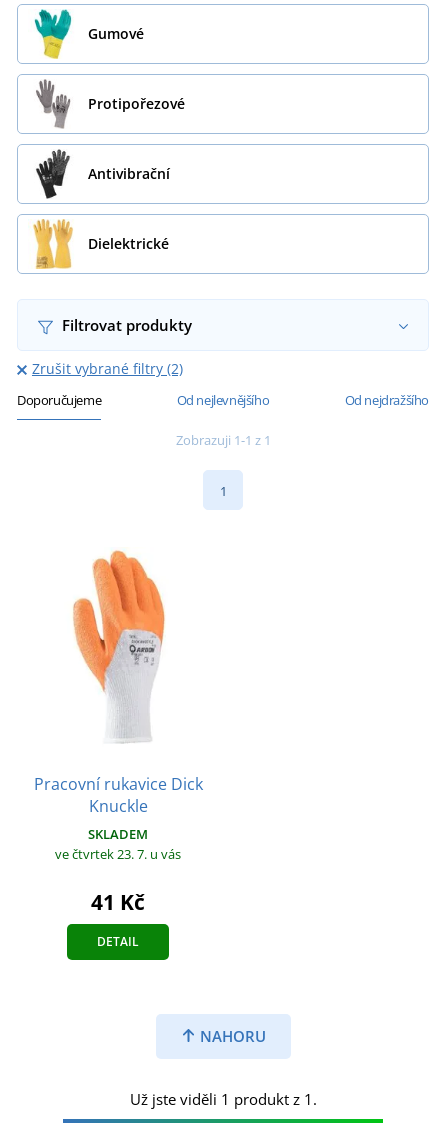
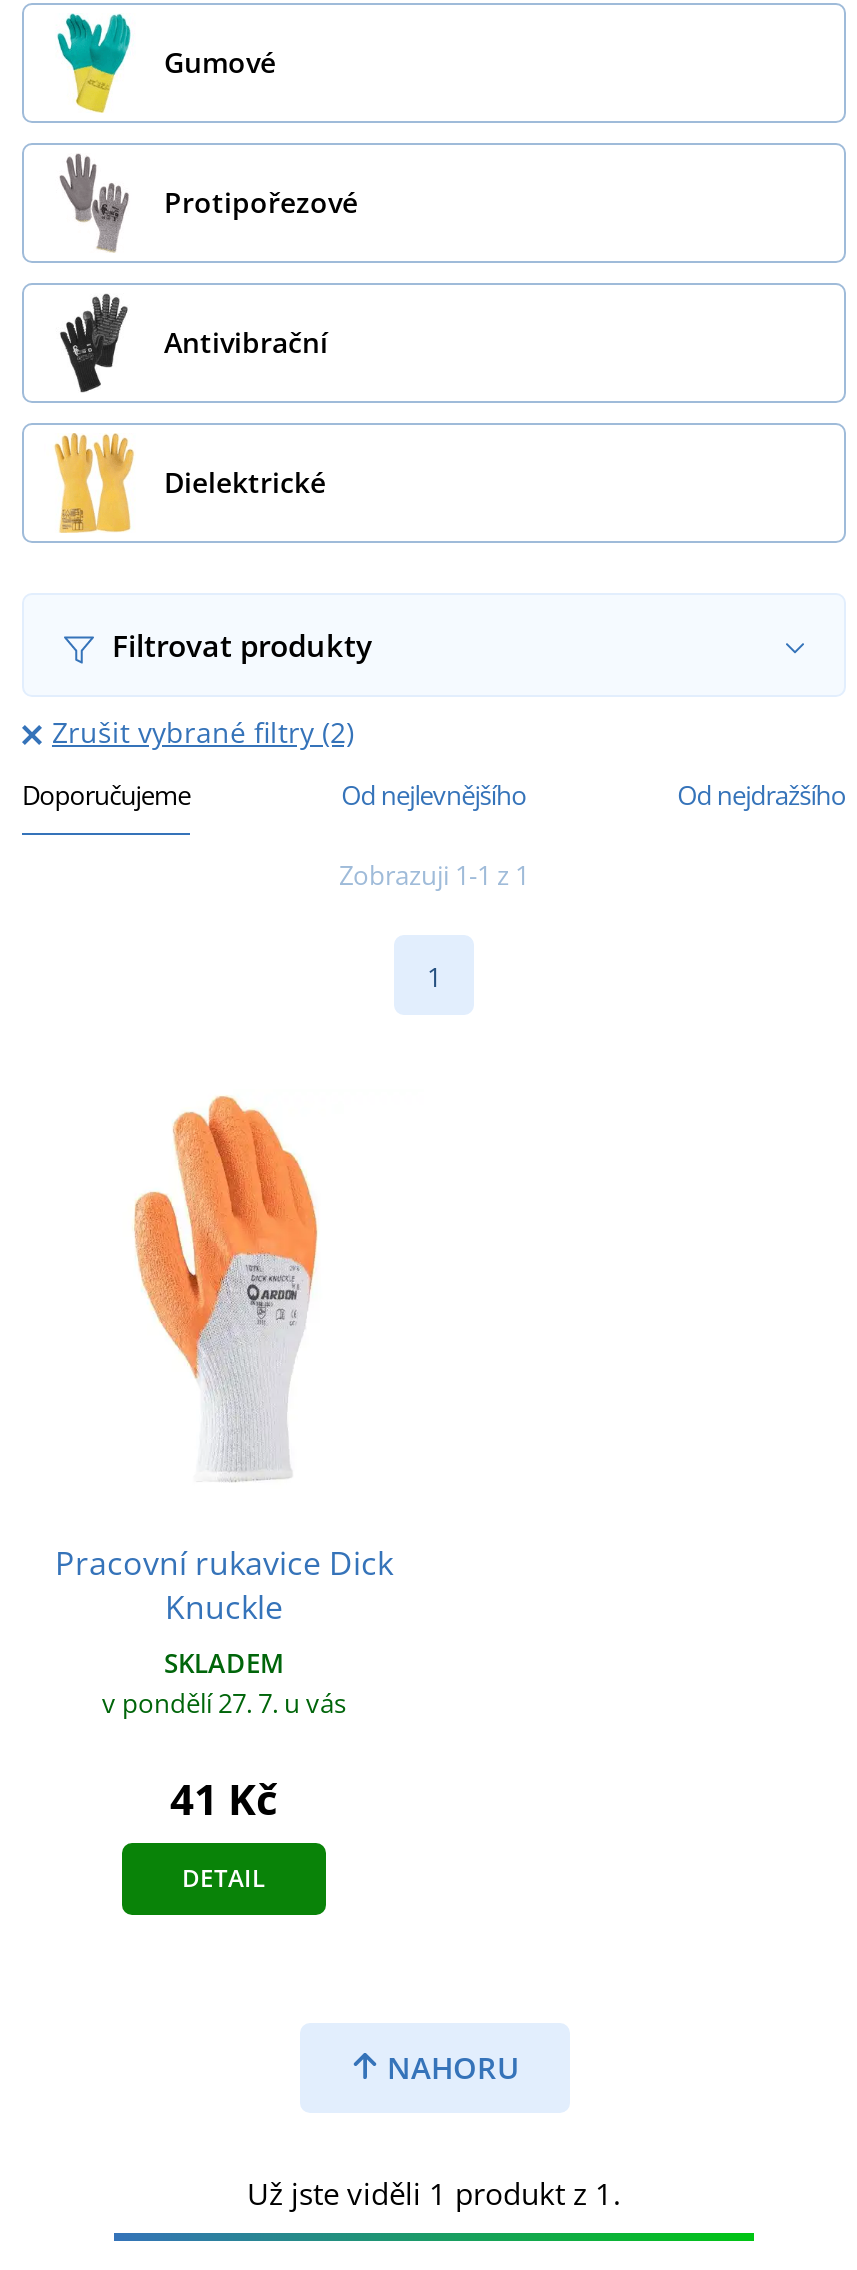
[55,845,181,863] ve čtvrtek 23. 7. u vás -> [102,1685,346,1721] v pondělí 27. 7. u vás

